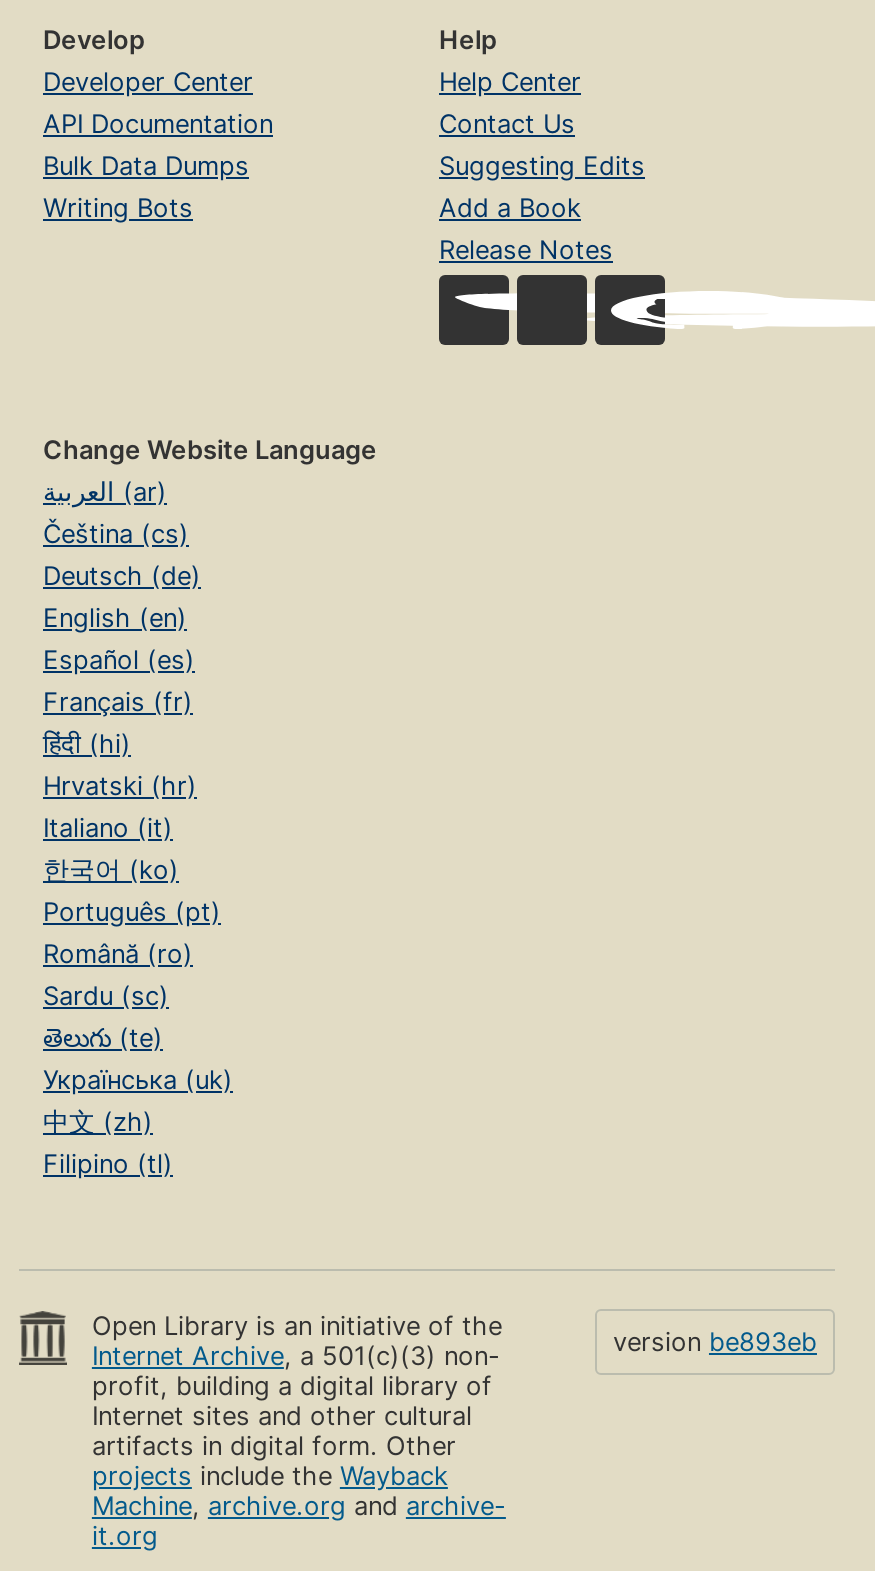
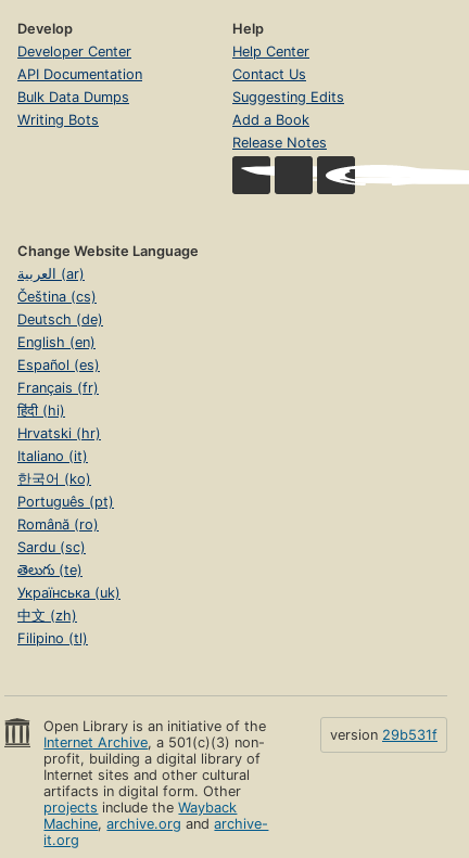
[613,1326,817,1356] version be893eb -> [330,726,438,743] version 29b531f

